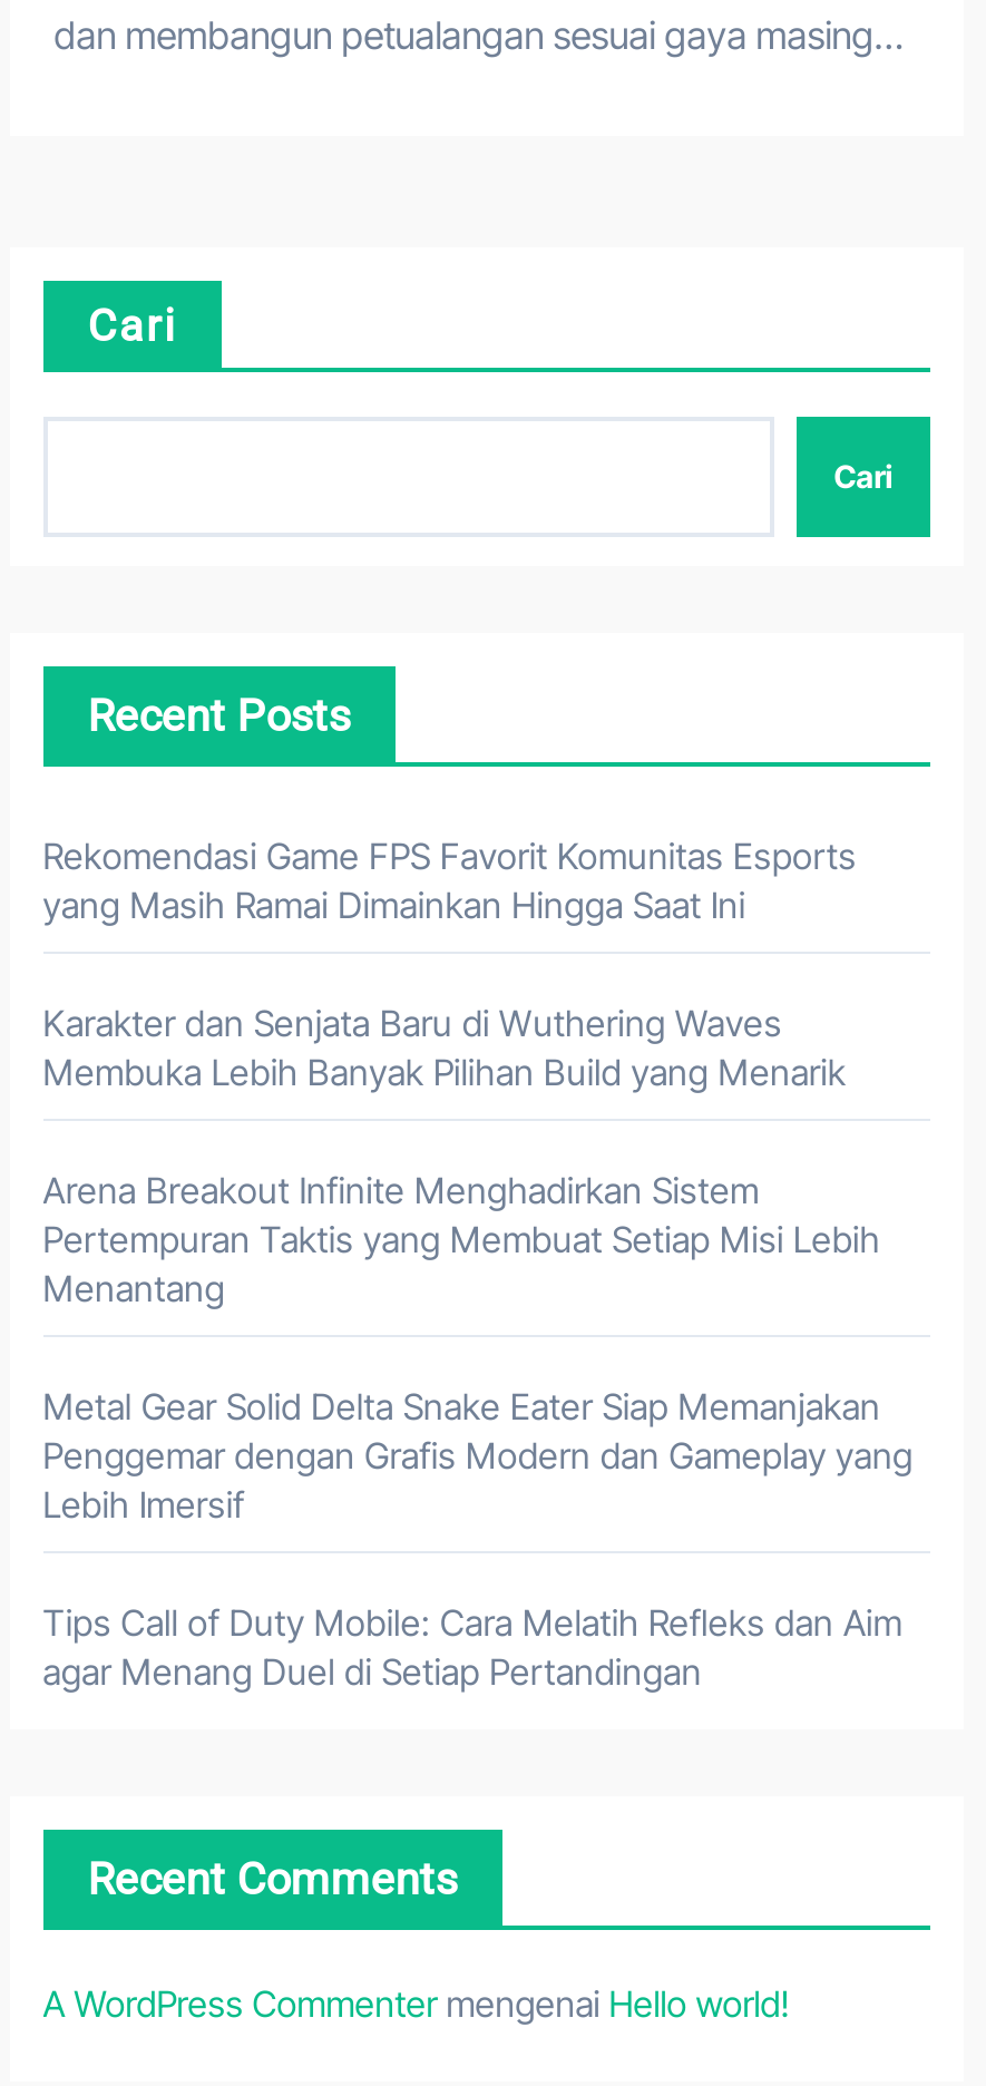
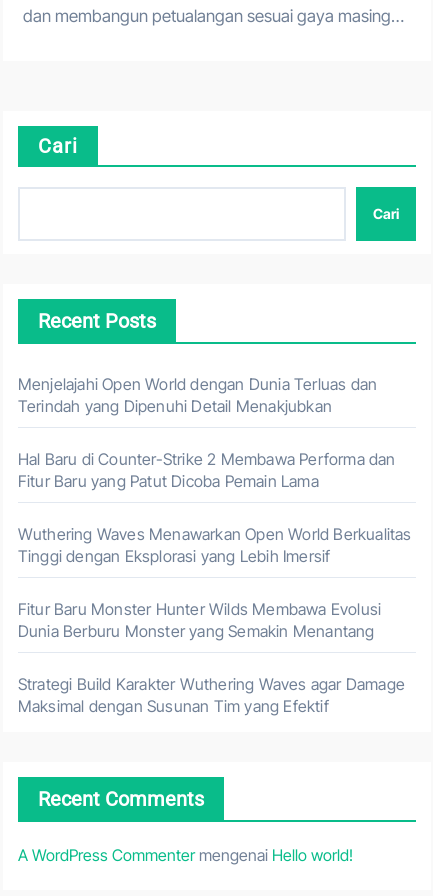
[43,834,857,927] Rekomendasi Game FPS Favorit Komunitas Esports | yang Masih Ramai Dimainkan Hingga Saat Ini -> [18,374,377,416] Menjelajahi Open World dengan Dunia Terluas dan | Terindah yang Dipenuhi Detail Menakjubkan
[43,1001,846,1094] Karakter dan Senjata Baru di Wuthering Waves | Membuka Lebih Banyak Pilihan Build yang Menarik -> [18,449,396,491] Hal Baru di Counter-Strike 2 Membawa Performa dan | Fitur Baru yang Patut Dicoba Pemain Lama
[43,1168,880,1310] Arena Breakout Infinite Menghadirkan Sistem | Pertempuran Taktis yang Membuat Setiap Misi Lebih | Menantang -> [18,524,412,566] Wuthering Waves Menawarkan Open World Berkualitas | Tinggi dengan Eksplorasi yang Lebih Imersif
[43,1384,913,1527] Metal Gear Solid Delta Snake Eater Siap Memanjakan | Penggemar dengan Grafis Modern dan Gameplay yang | Lebih Imersif -> [18,599,381,641] Fitur Baru Monster Hunter Wilds Membawa Evolusi | Dunia Berburu Monster yang Semakin Menantang
[43,1600,903,1694] Tips Call of Duty Mobile: Cara Melatih Refleks dan Aim | agar Menang Duel di Setiap Pertandingan -> [18,674,405,716] Strategi Build Karakter Wuthering Waves agar Damage | Maksimal dengan Susunan Tim yang Efektif

